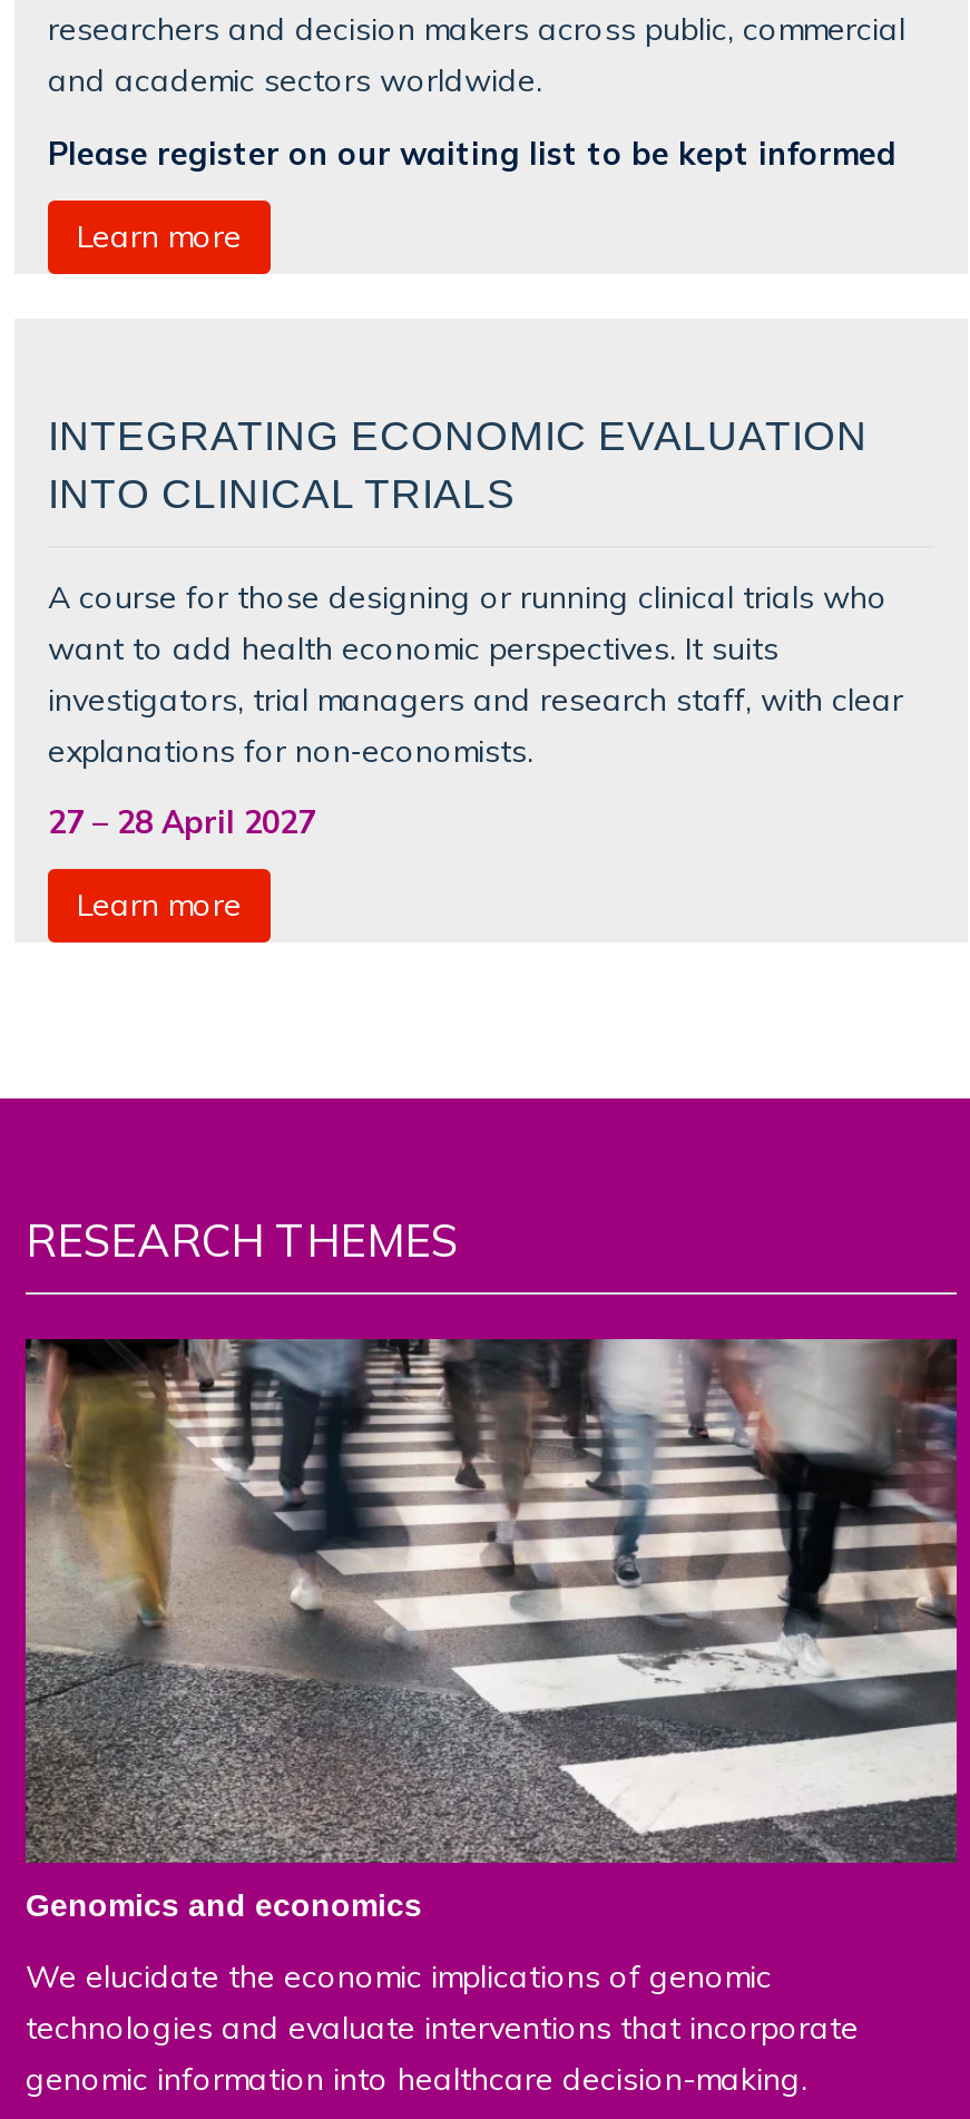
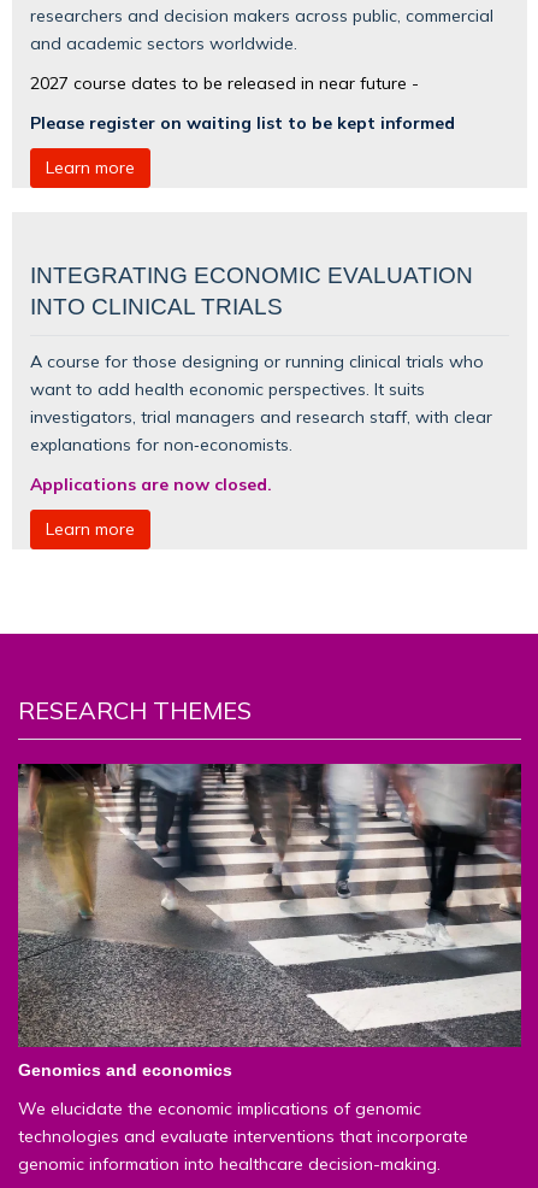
[48,133,896,170] Please register on our waiting list to be kept informed -> [30,72,455,132] 2027 course dates to be released in near future - | Please register on waiting list to be kept informed
[48,803,315,841] 27 – 28 April 2027 -> [30,474,272,495] Applications are now closed.

